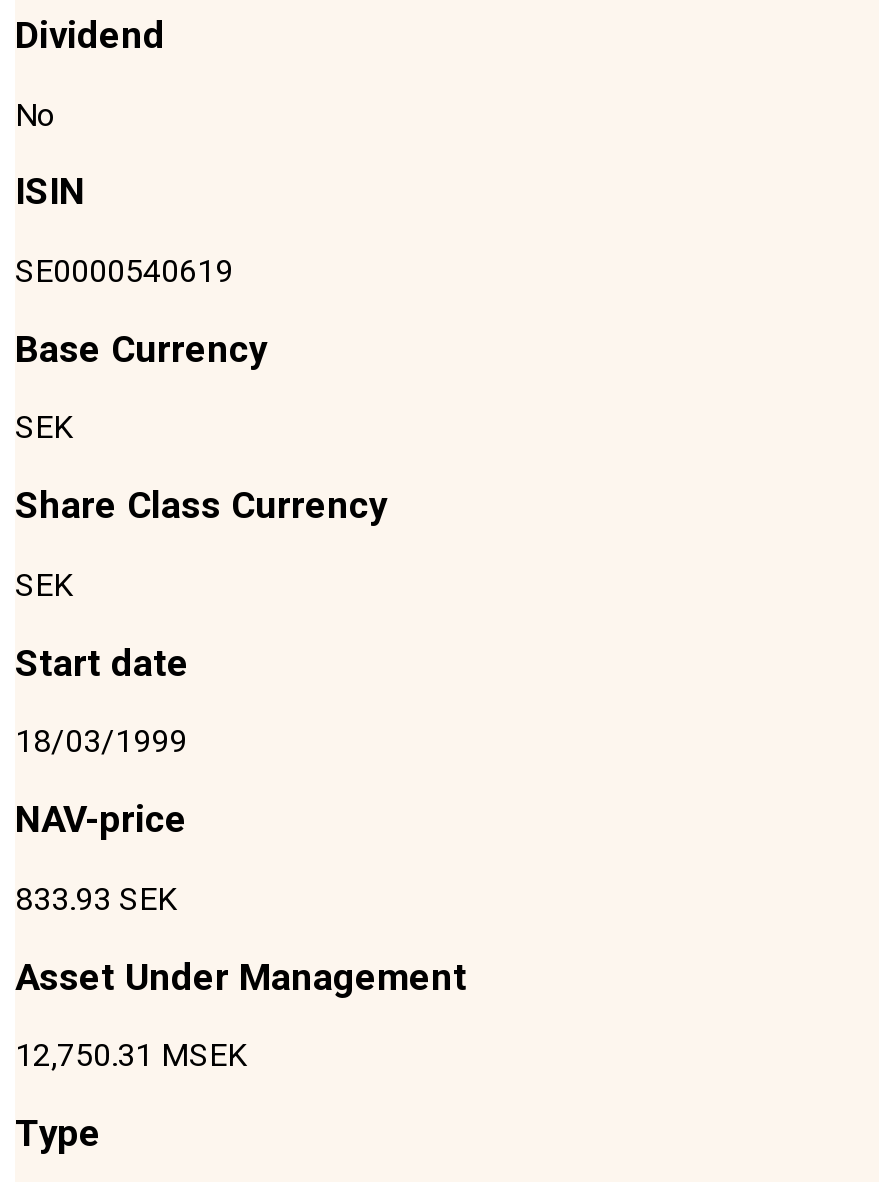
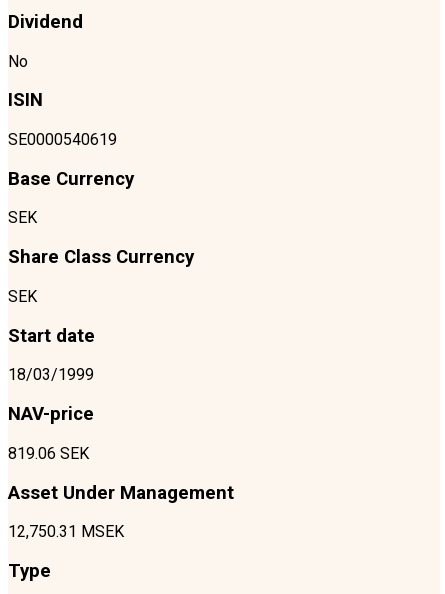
[15,880,177,918] 833.93 SEK -> [8,444,89,463] 819.06 SEK

